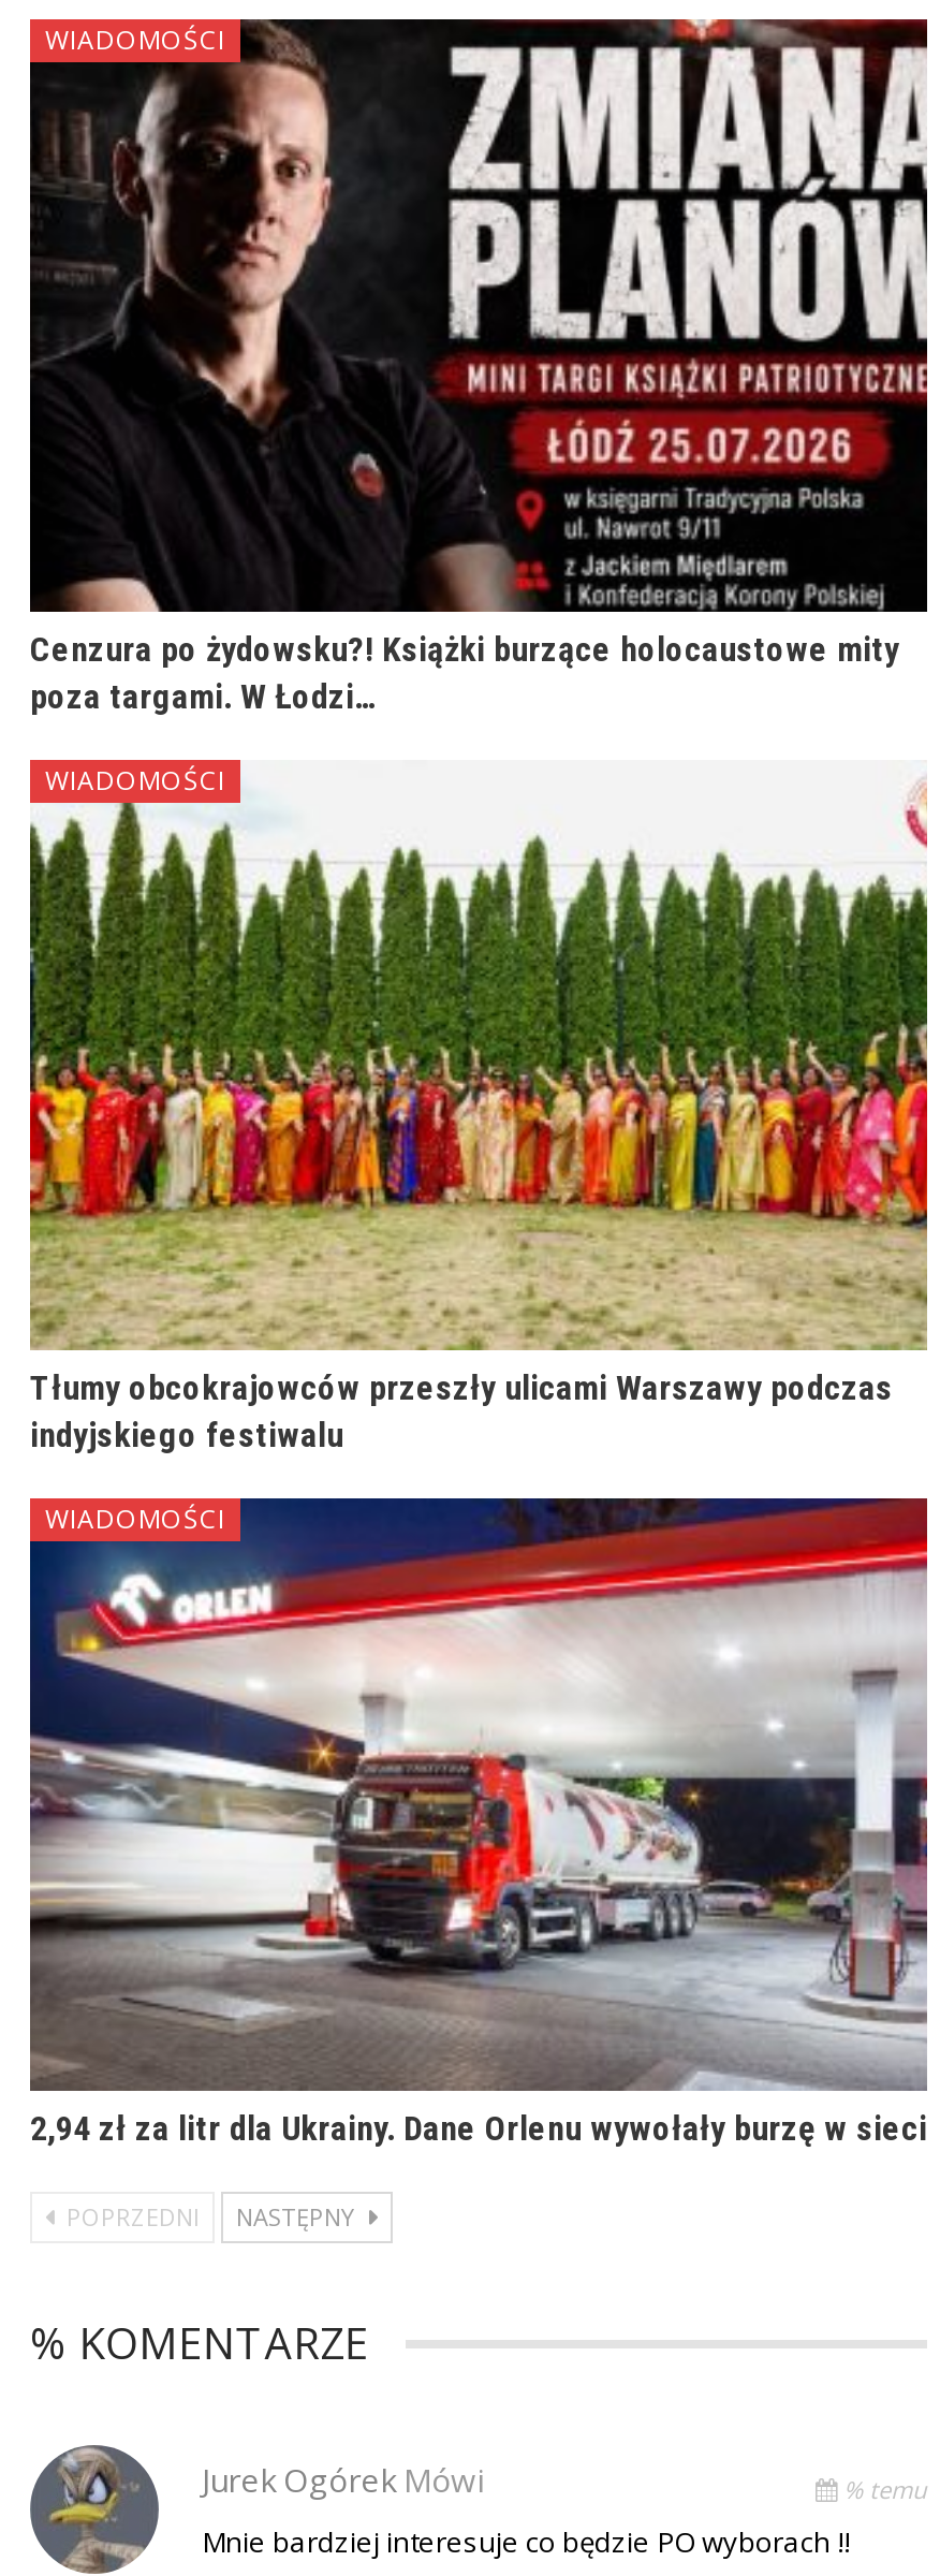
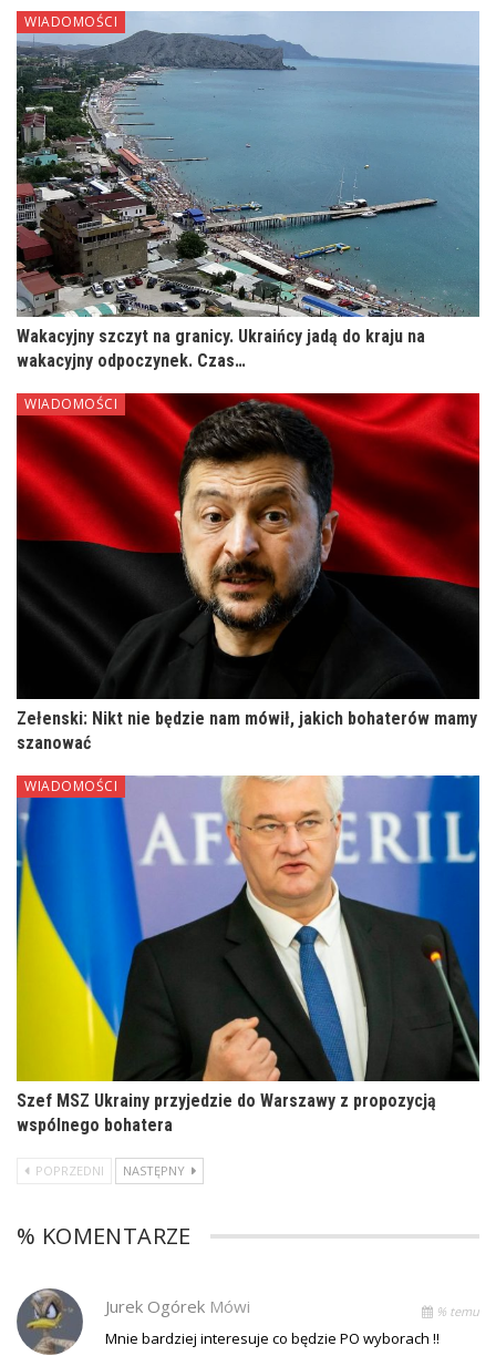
[28,16,929,716] [image] | Cenzura po żydowsku?! Książki burzące holocaustowe mity | poza targami. W Łodzi… -> [15,11,480,371] [image] | Wakacyjny szczyt na granicy. Ukraińcy jadą do kraju na | wakacyjny odpoczynek. Czas…
[28,759,929,1456] [image] | Tłumy obcokrajowców przeszły ulicami Warszawy podczas | indyjskiego festiwalu -> [15,392,480,753] [image] | Zełenski: Nikt nie będzie nam mówił, jakich bohaterów mamy | szanować
[28,1495,929,2149] [image] | 2,94 zł za litr dla Ukrainy. Dane Orlenu wywołały burzę w sieci -> [15,774,480,1135] [image] | Szef MSZ Ukrainy przyjedzie do Warszawy z propozycją | wspólnego bohatera

